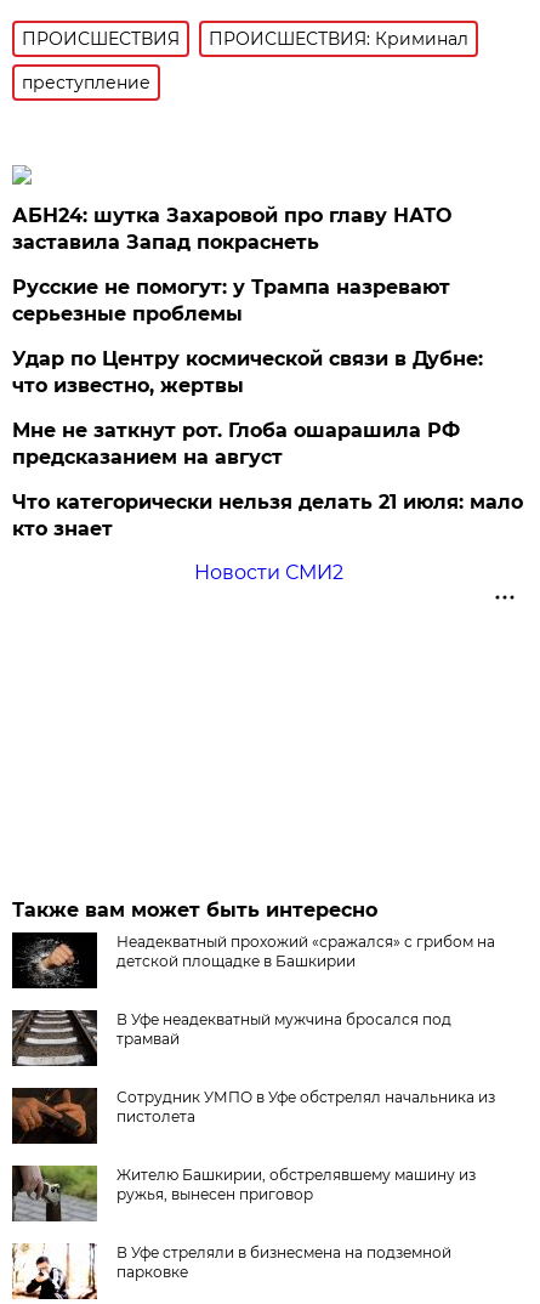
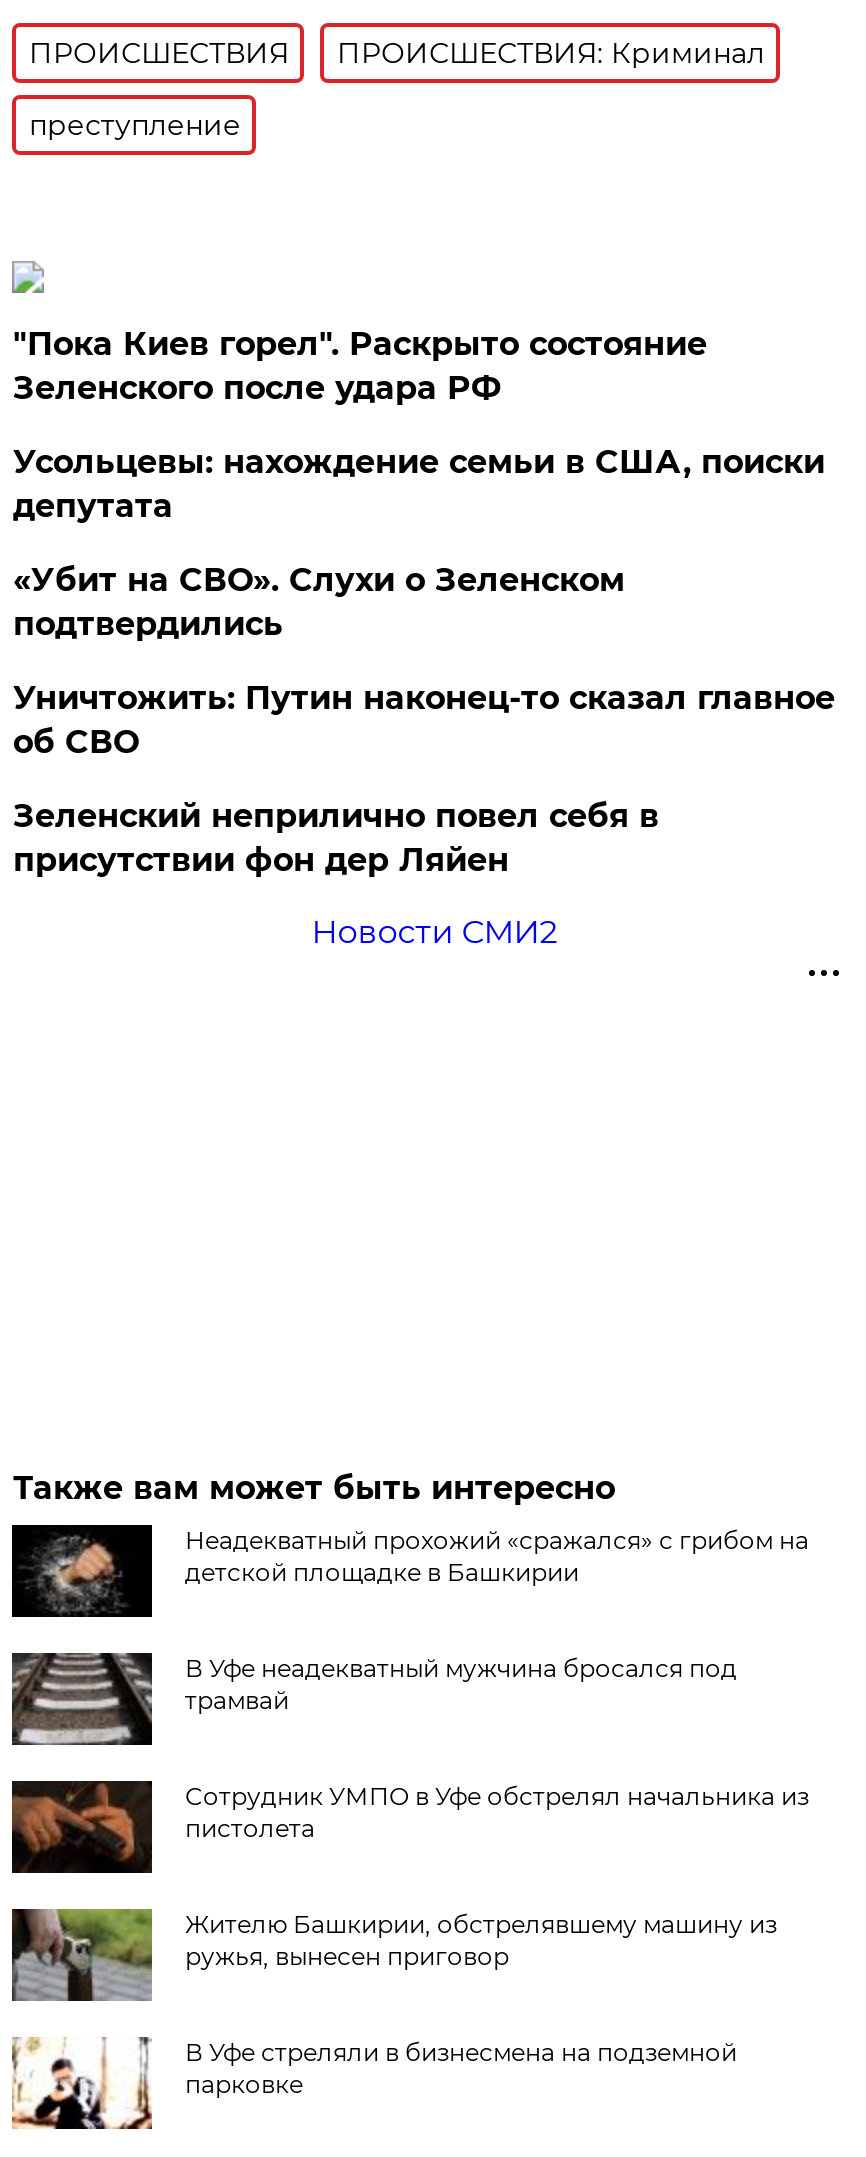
[13,204,452,254] АБН24: шутка Захаровой про главу НАТО | заставила Запад покраснеть -> [13,325,707,407] "Пока Киев горел". Раскрыто состояние | Зеленского после удара РФ
[13,275,451,325] Русские не помогут: у Трампа назревают | серьезные проблемы -> [13,443,825,525] Усольцевы: нахождение семьи в США, поиски | депутата
[13,347,483,397] Удар по Центру космической связи в Дубне: | что известно, жертвы -> [13,561,625,643] «Убит на СВО». Слухи о Зеленском | подтвердились
[13,419,460,469] Мне не заткнут рот. Глоба ошарашила РФ | предсказанием на август -> [13,679,835,761] Уничтожить: Путин наконец-то сказал главное | об СВО
[13,490,523,540] Что категорически нельзя делать 21 июля: мало | кто знает -> [13,797,659,879] Зеленский неприлично повел cебя в | присутствии фон дер Ляйен

